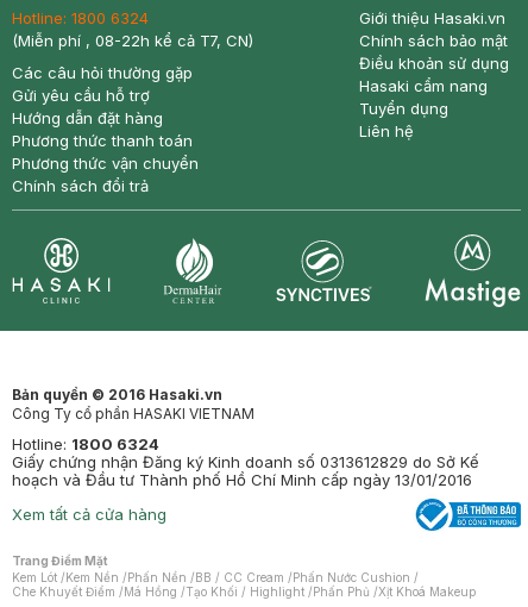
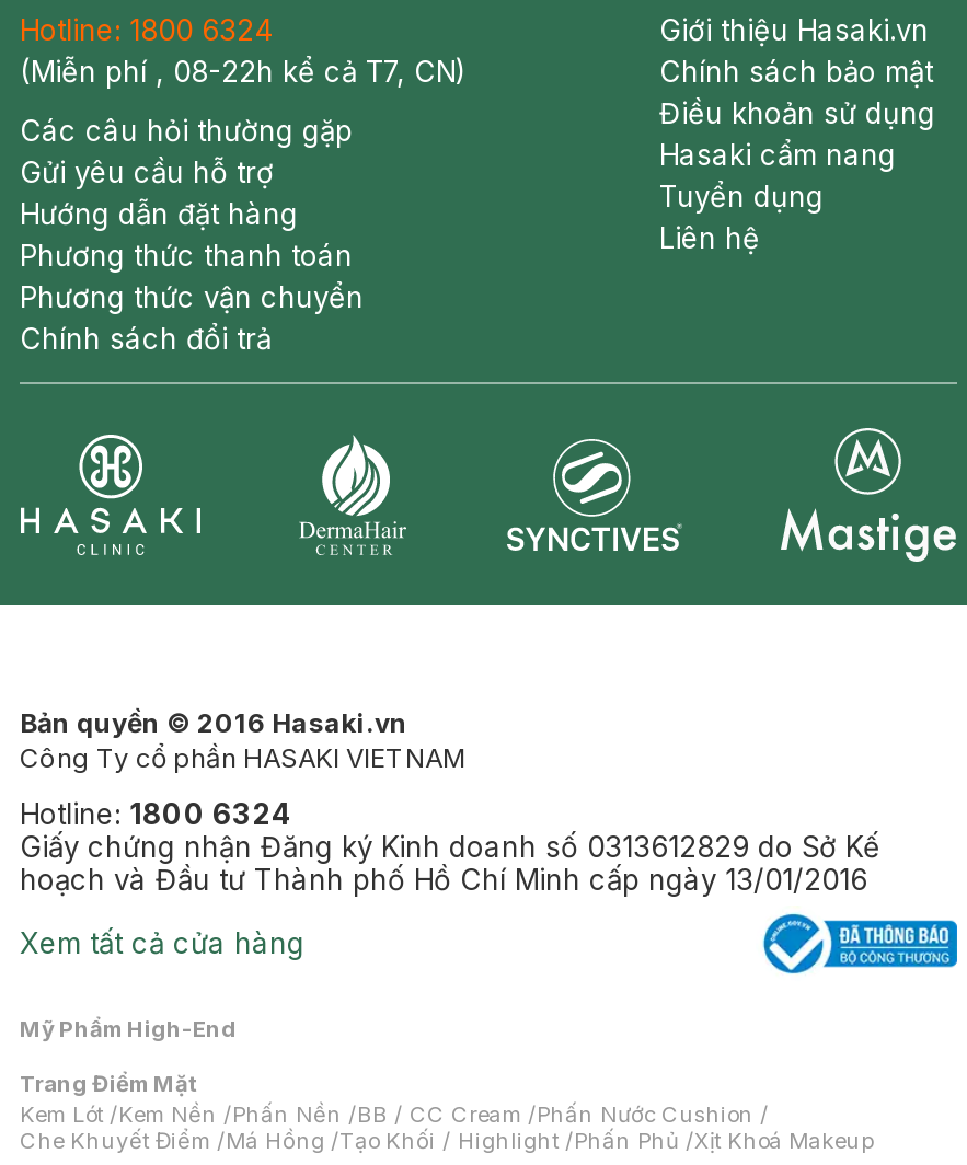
none -> [20,1015,237,1041] Mỹ Phẩm High-End

